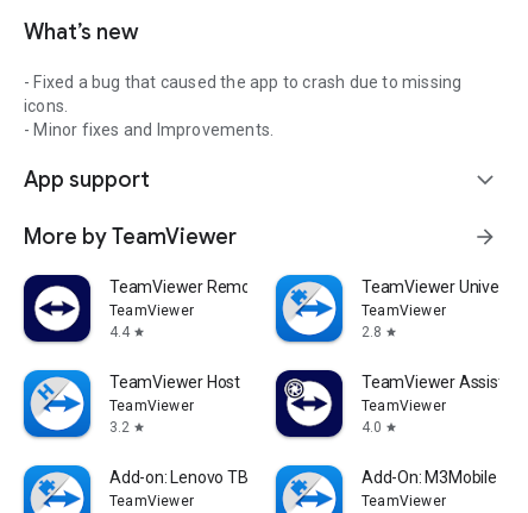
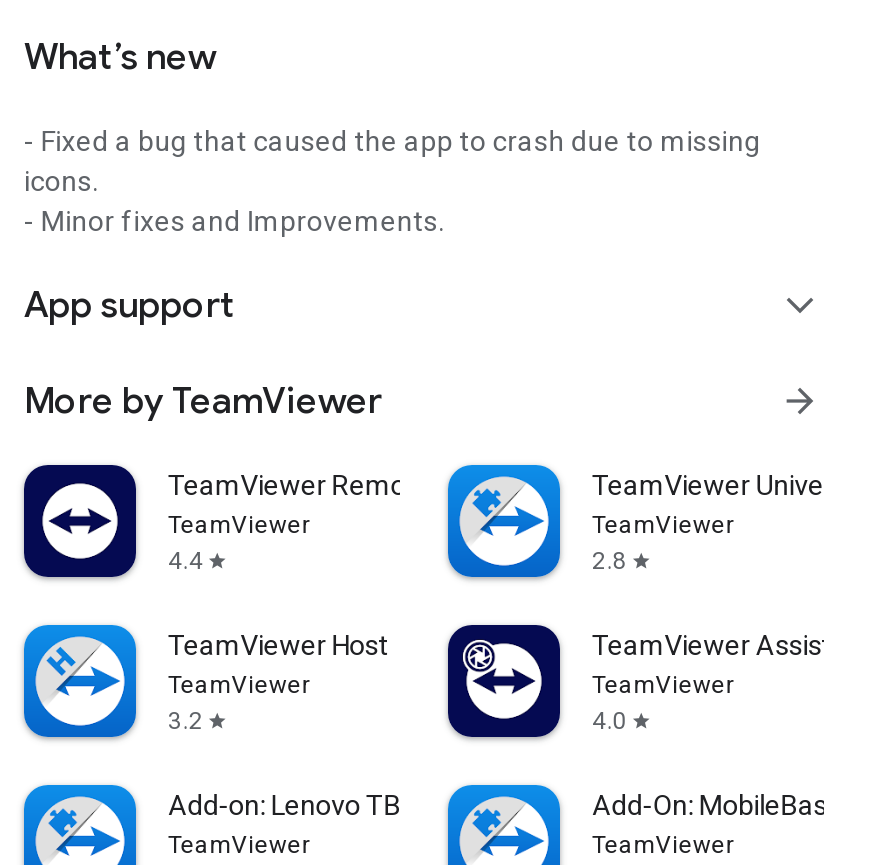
[362,468,497,487] Add-On: M3Mobile -> [592,789,843,821] Add-On: MobileBase

